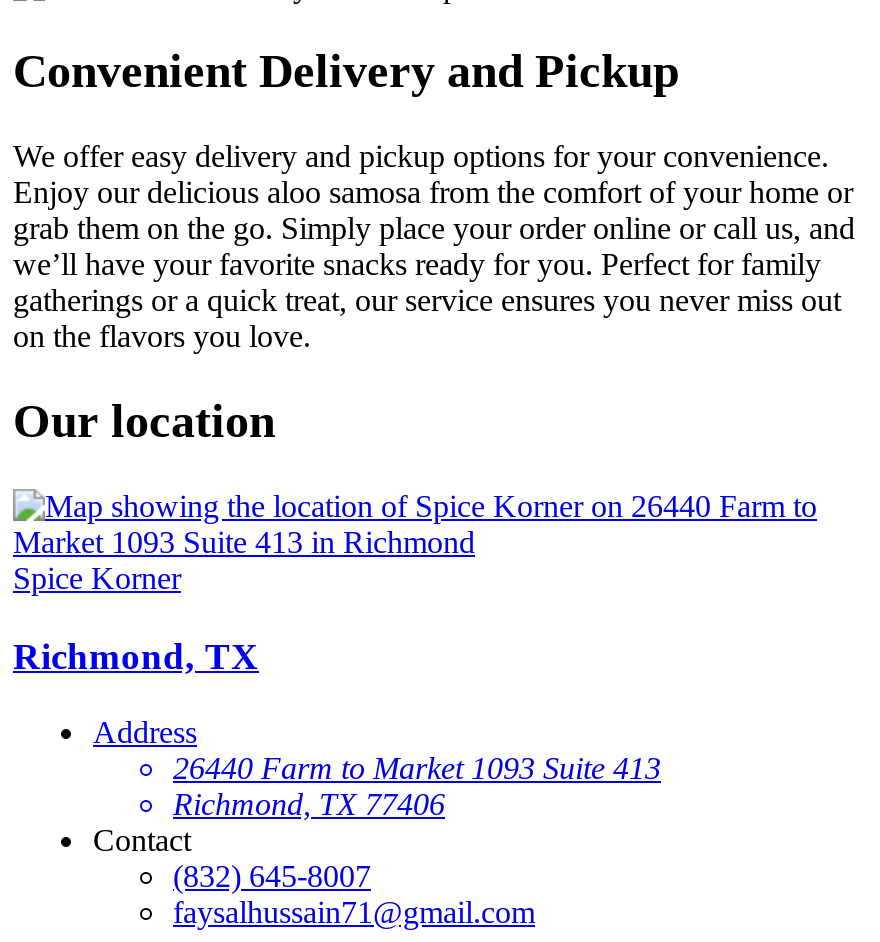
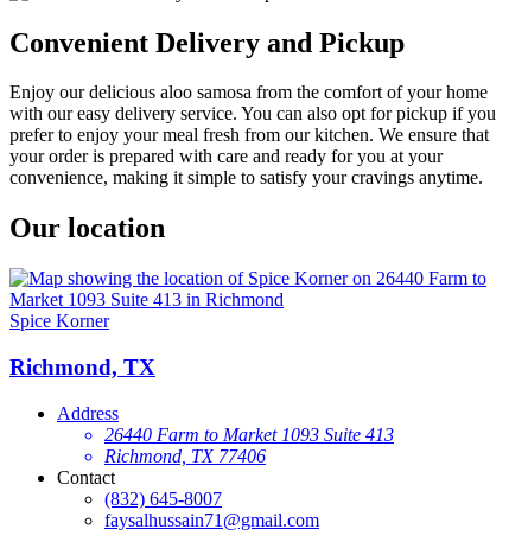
[13,139,855,353] We offer easy delivery and pickup options for your convenience. | Enjoy our delicious aloo samosa from the comfort of your home or | grab them on the go. Simply place your order online or call us, and | we’ll have your favorite snacks ready for you. Perfect for family | gatherings or a quick treat, our service ensures you never miss out | on the flavors you love. -> [9,82,496,188] Enjoy our delicious aloo samosa from the comfort of your home | with our easy delivery service. You can also opt for pickup if you | prefer to enjoy your meal fresh from our kitchen. We ensure that | your order is prepared with care and ready for you at your | convenience, making it simple to satisfy your cravings anytime.

